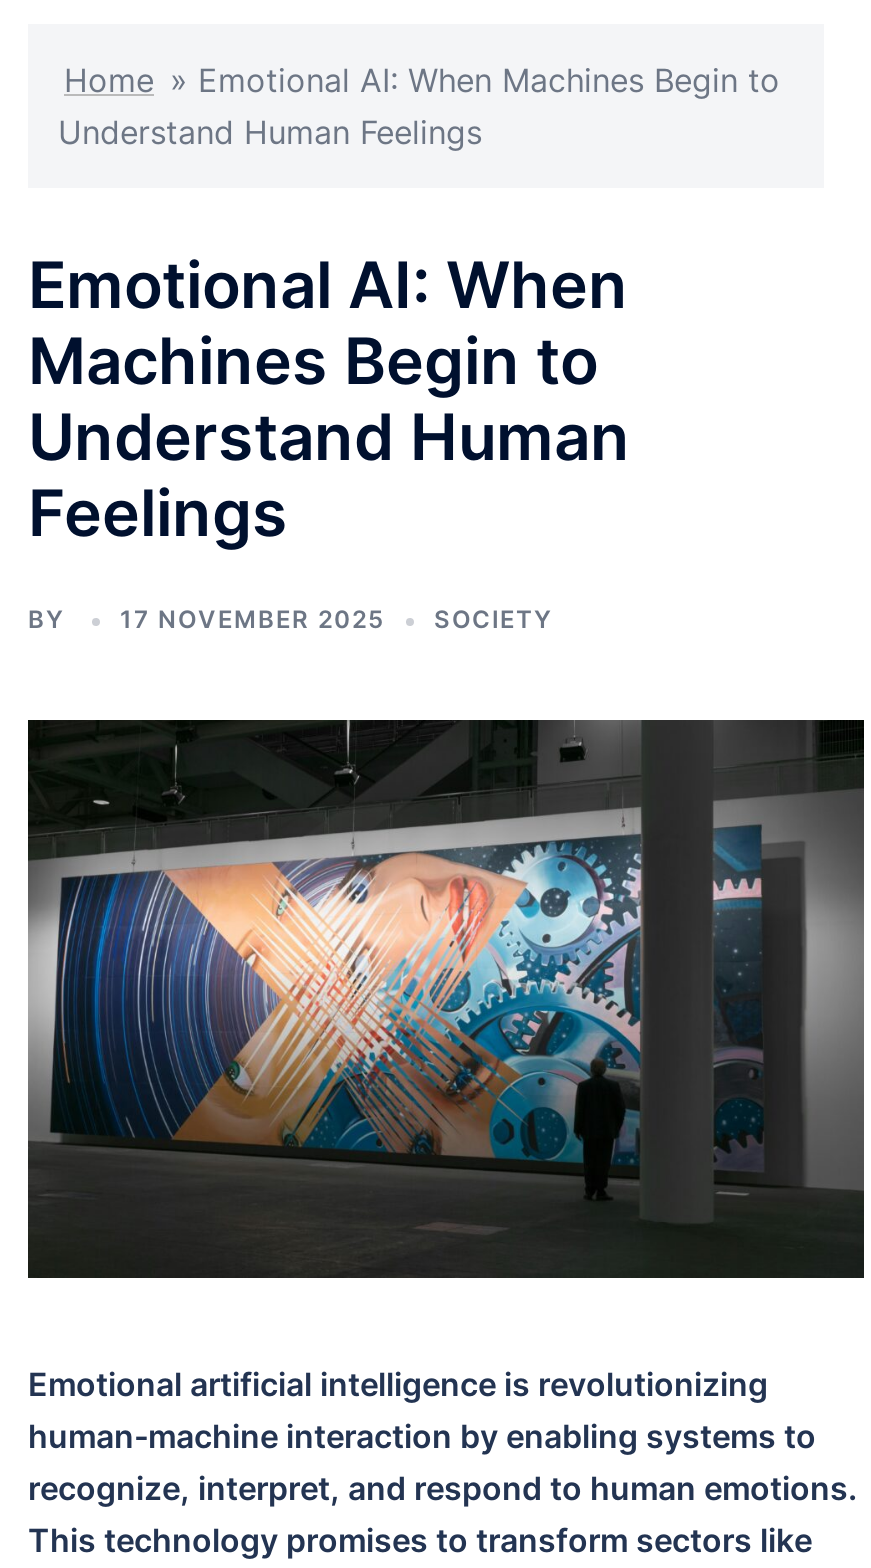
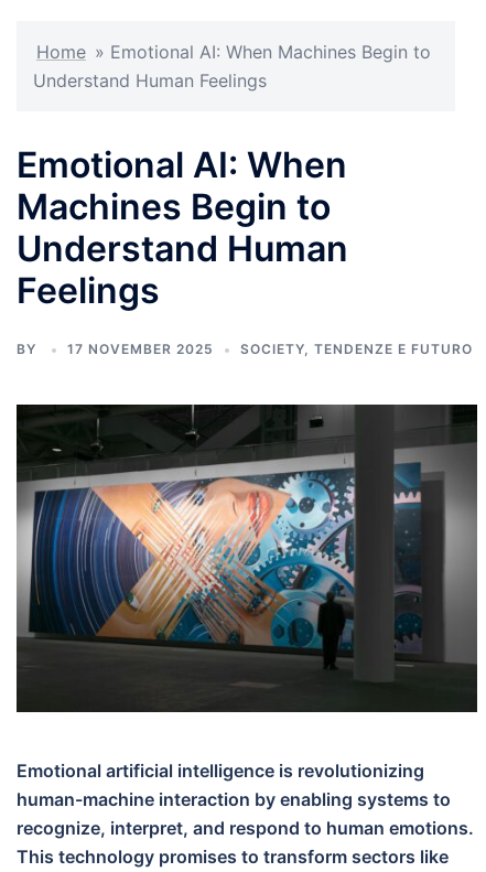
[434,604,552,634] SOCIETY -> [240,341,473,357] SOCIETY, TENDENZE E FUTURO

